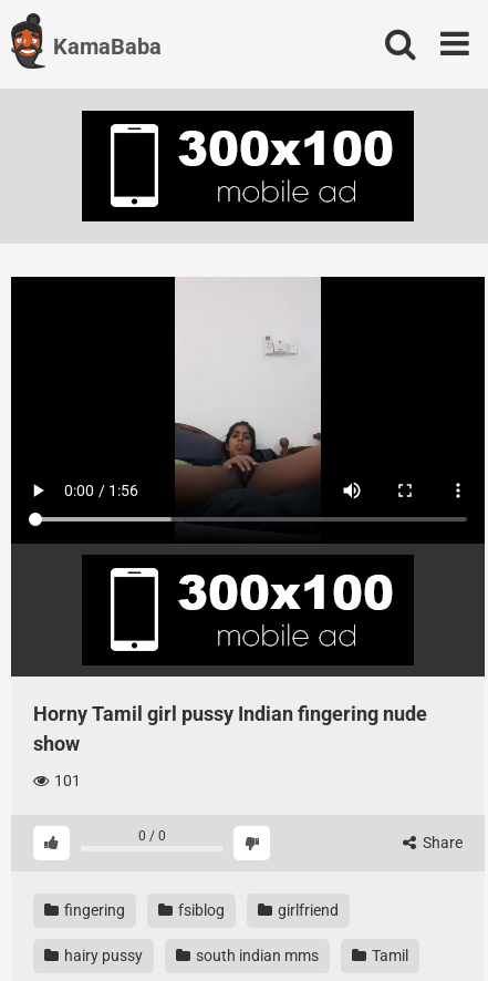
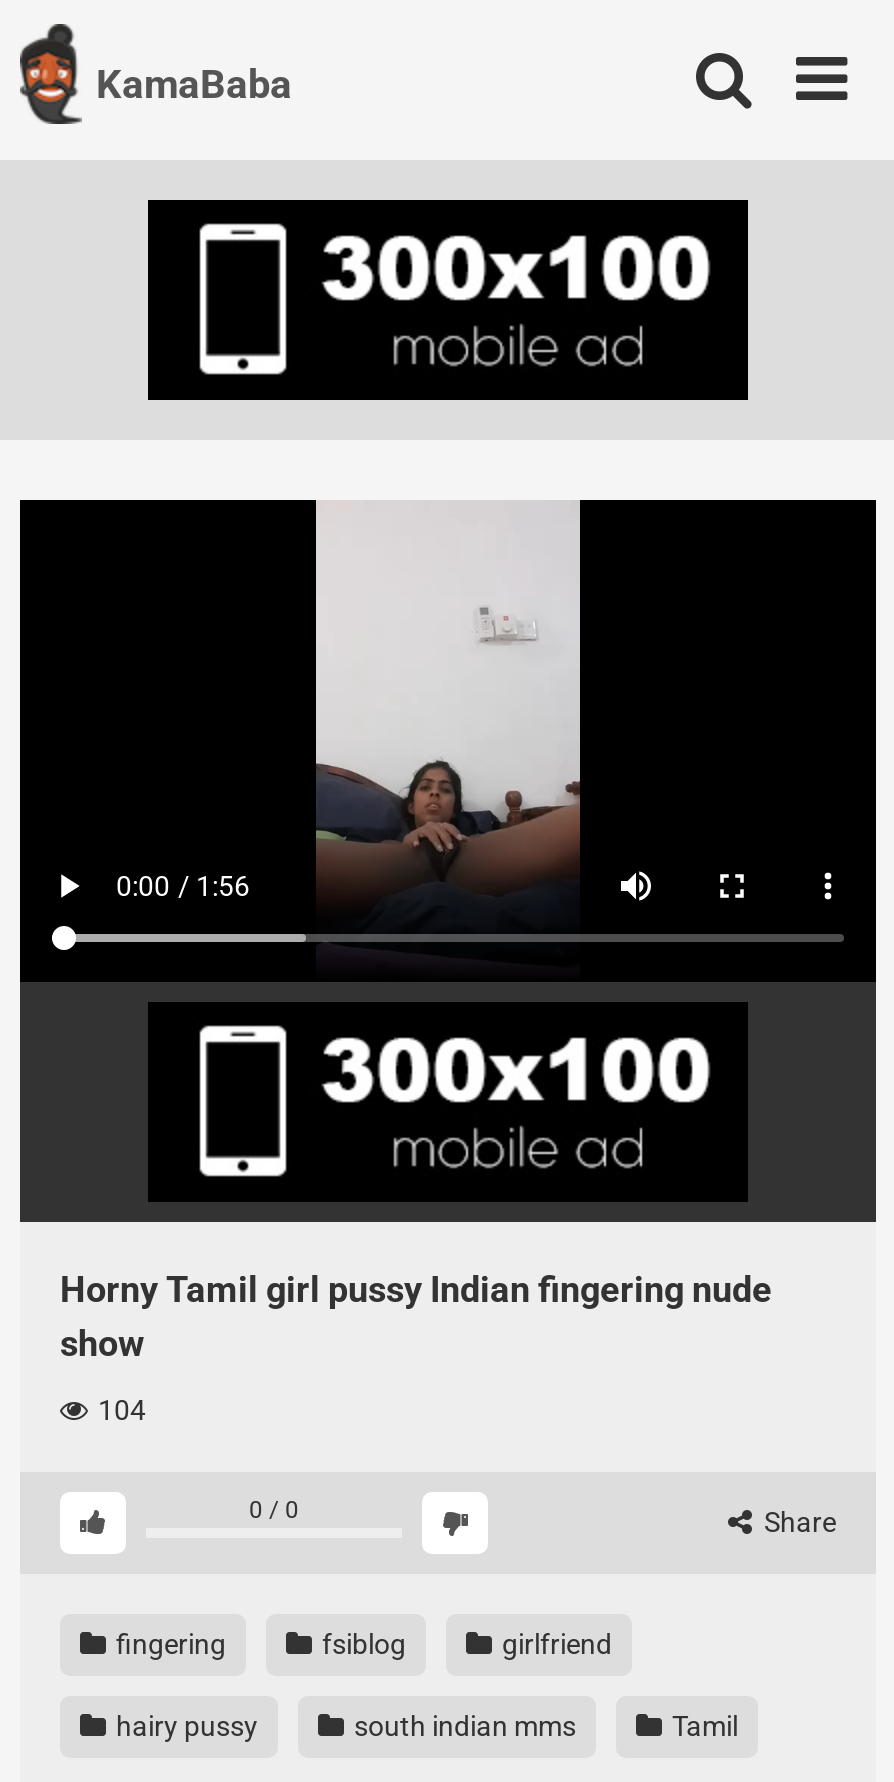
[51,772,81,789] 101 -> [92,1394,146,1426] 104

